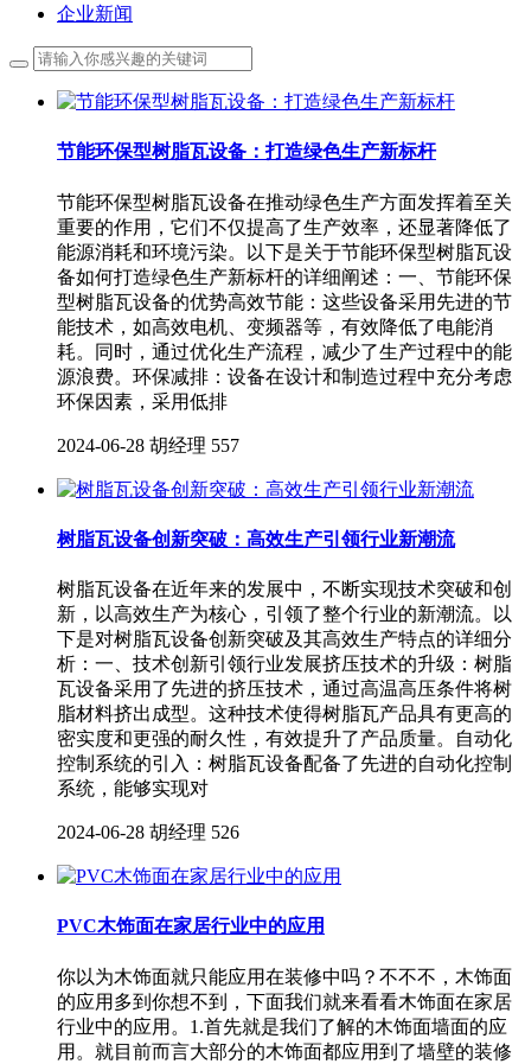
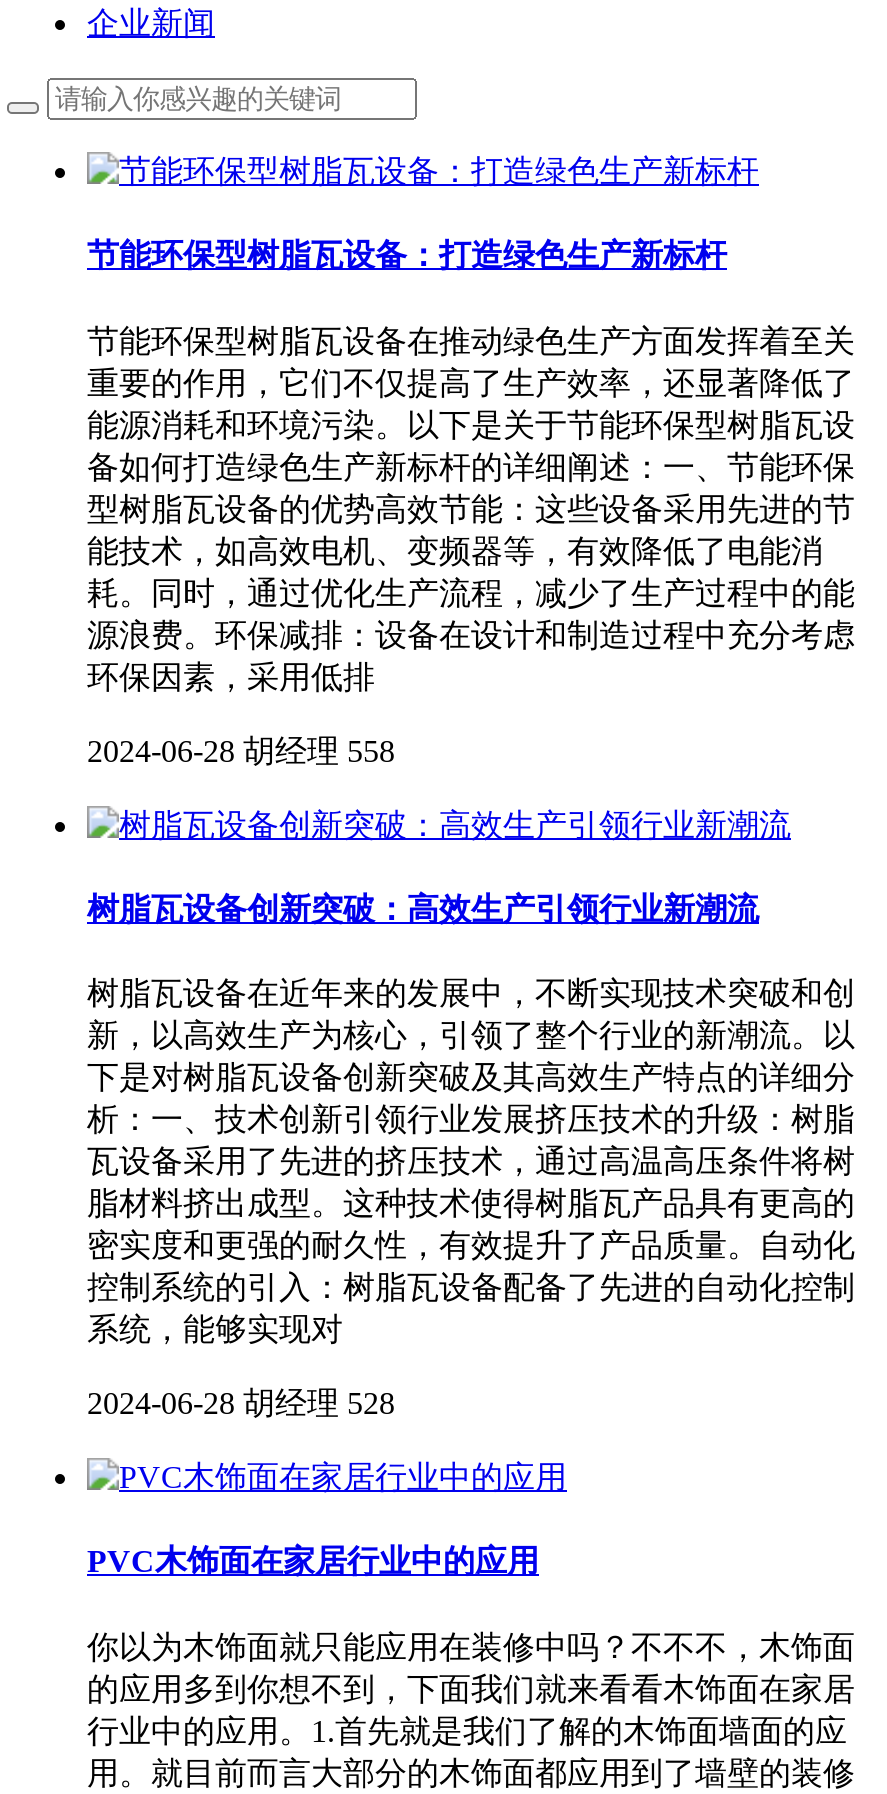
[57,435,239,455] 2024-06-28 胡经理 557 -> [87,733,395,767] 2024-06-28 胡经理 558
[57,822,239,842] 2024-06-28 胡经理 526 -> [87,1386,395,1420] 2024-06-28 胡经理 528

